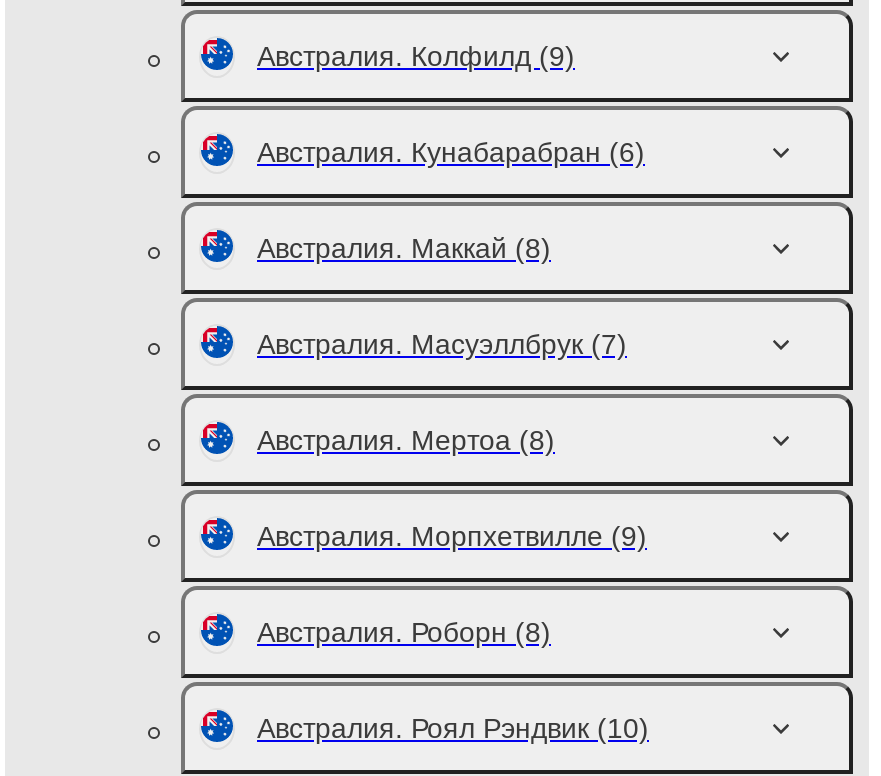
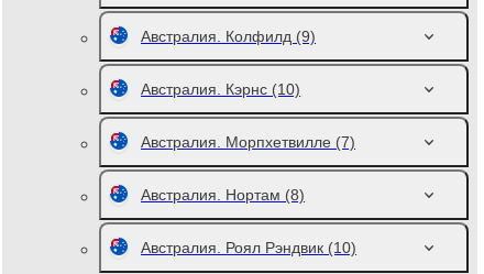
[257,136,647,648] Австралия. Кунабарабран (6) | Австралия. Маккай (8) | Австралия. Масуэллбрук (7) | Австралия. Мертоа (8) | Австралия. Морпхетвилле (9) | Австралия. Роборн (8) -> [141,80,355,204] Австралия. Кэрнс (10) | Австралия. Морпхетвилле (7) | Австралия. Нортам (8)

